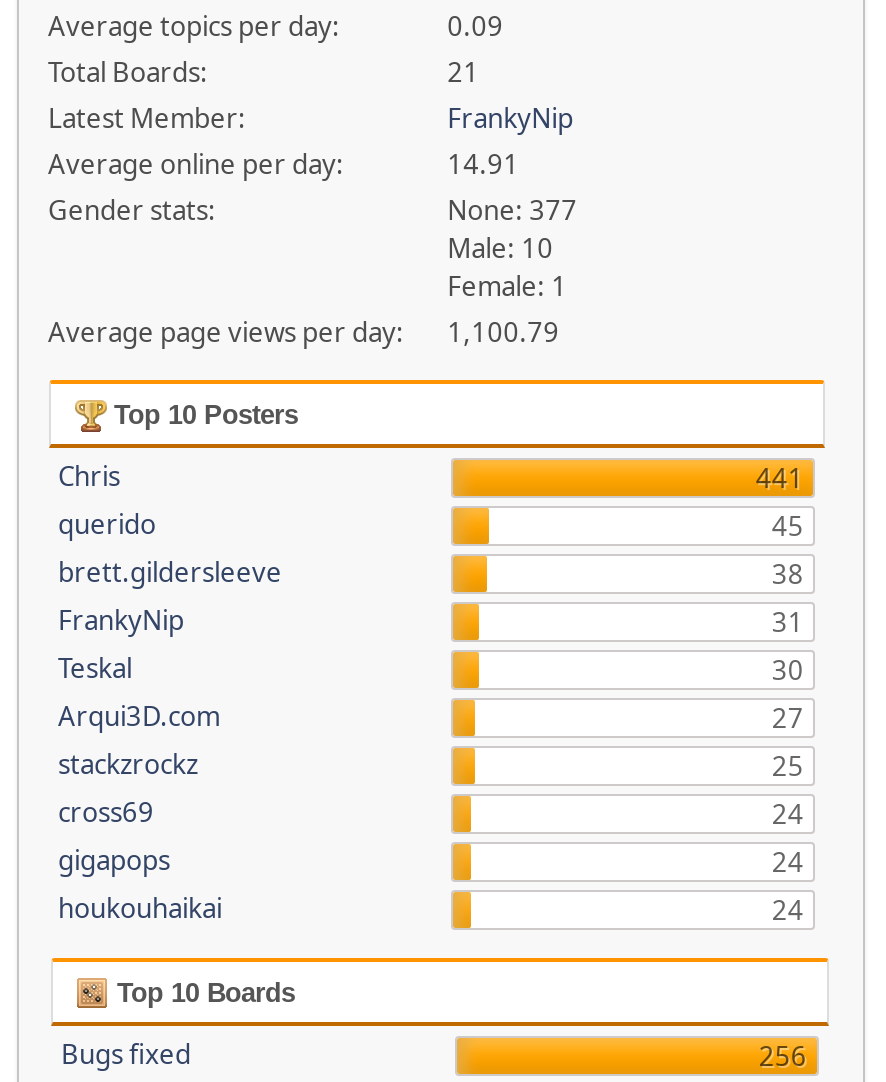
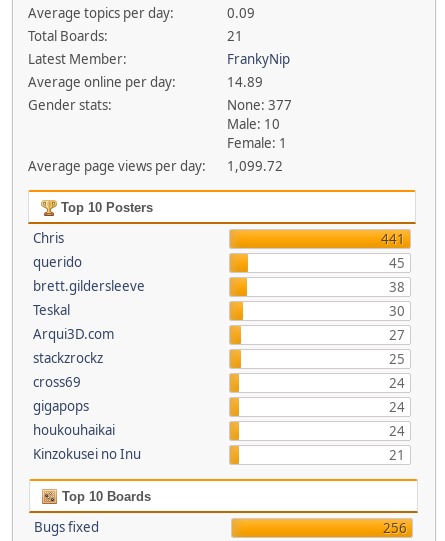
[447,146,519,182] 14.91 -> [227,73,263,91] 14.89
[48,314,559,350] Average page views per day: 1,100.79 -> [27,157,283,175] Average page views per day: 1,099.72
[58,602,804,640] FrankyNip | 31 -> none
moved [58,650,804,928] -> [32,301,405,440]: Teskal | 30 | Arqui3D.com | ... | houkouhaikai | 24
none -> [32,445,405,464] Kinzokusei no Inu | 21

